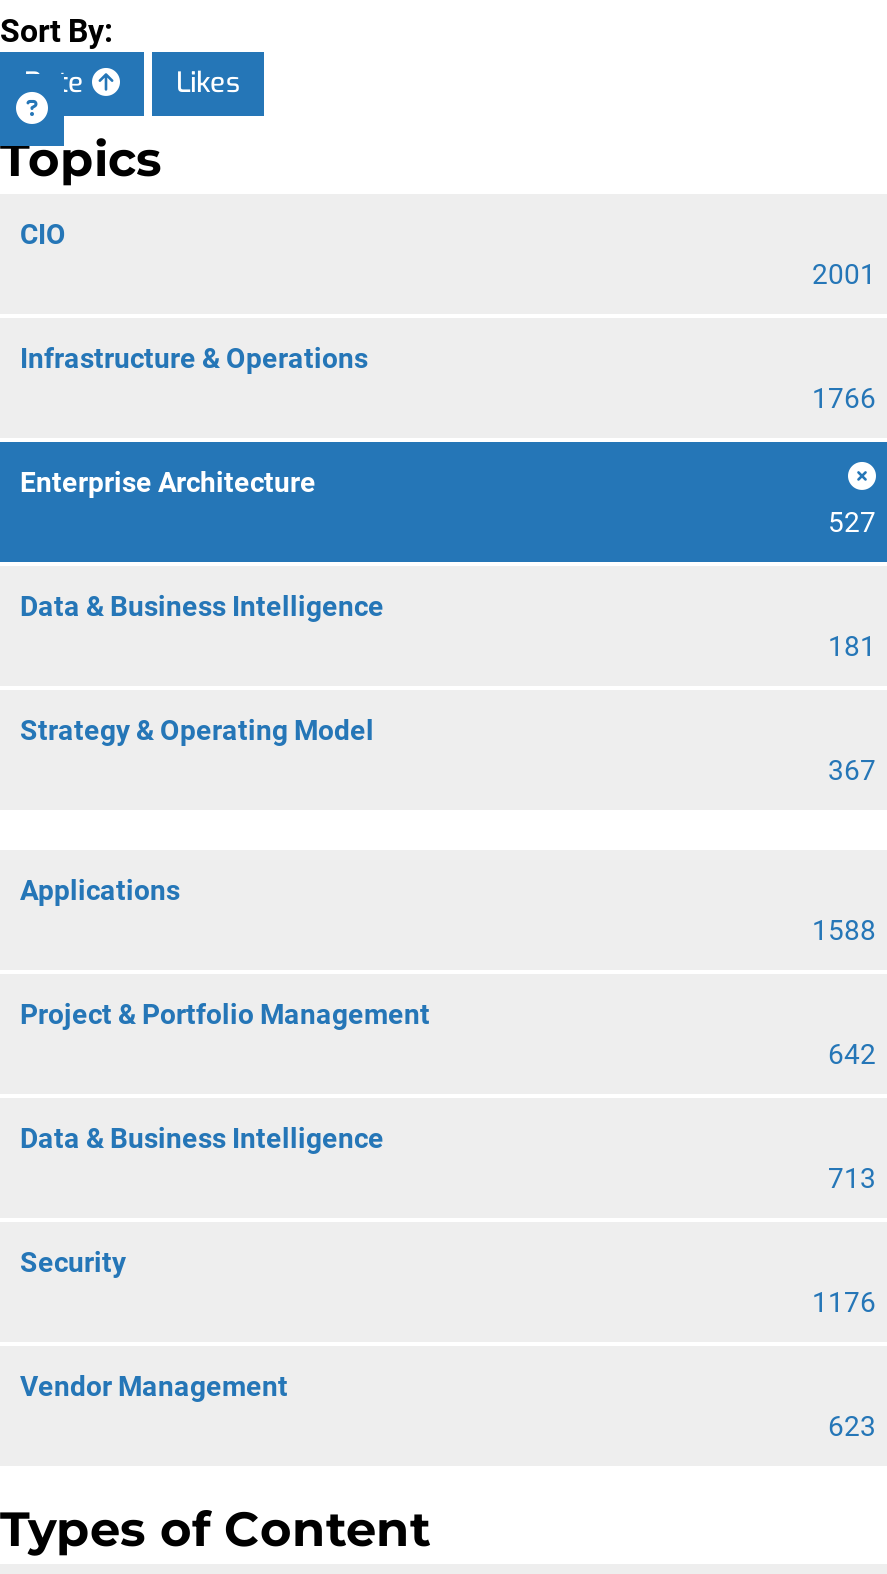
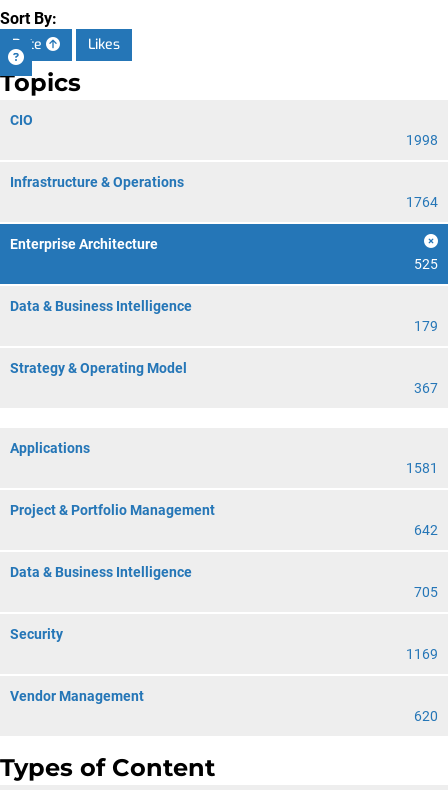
[812,258,876,290] 2001 -> [406,132,438,148] 1998
[812,382,876,414] 1766 -> [406,194,438,210] 1764
[828,506,876,538] 527 -> [414,256,438,272] 525
[828,630,876,662] 181 -> [414,318,438,334] 179
[812,914,876,946] 1588 -> [406,460,438,476] 1581
[828,1162,876,1194] 713 -> [414,584,438,600] 705
[812,1286,876,1318] 1176 -> [406,646,438,662] 1169
[828,1410,876,1442] 623 -> [414,708,438,724] 620

